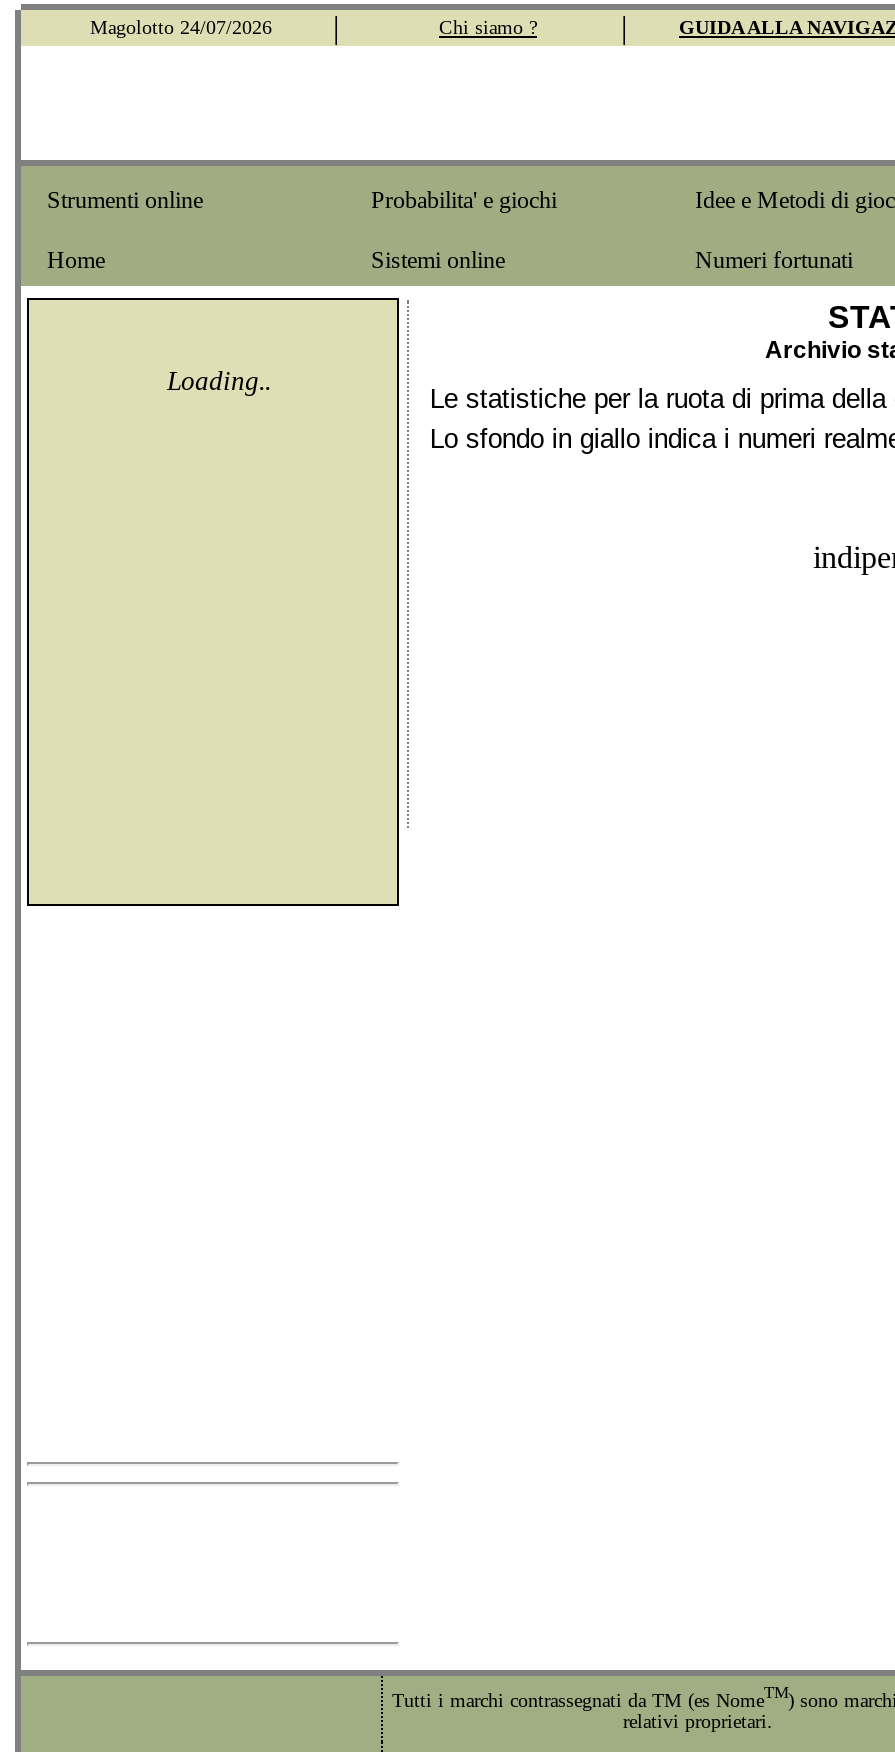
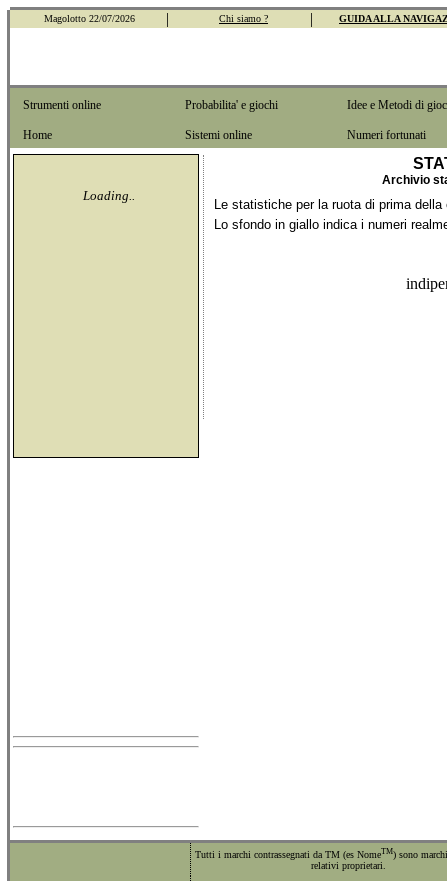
[90,16,272,38] Magolotto 24/07/2026 -> [44,13,135,24] Magolotto 22/07/2026

